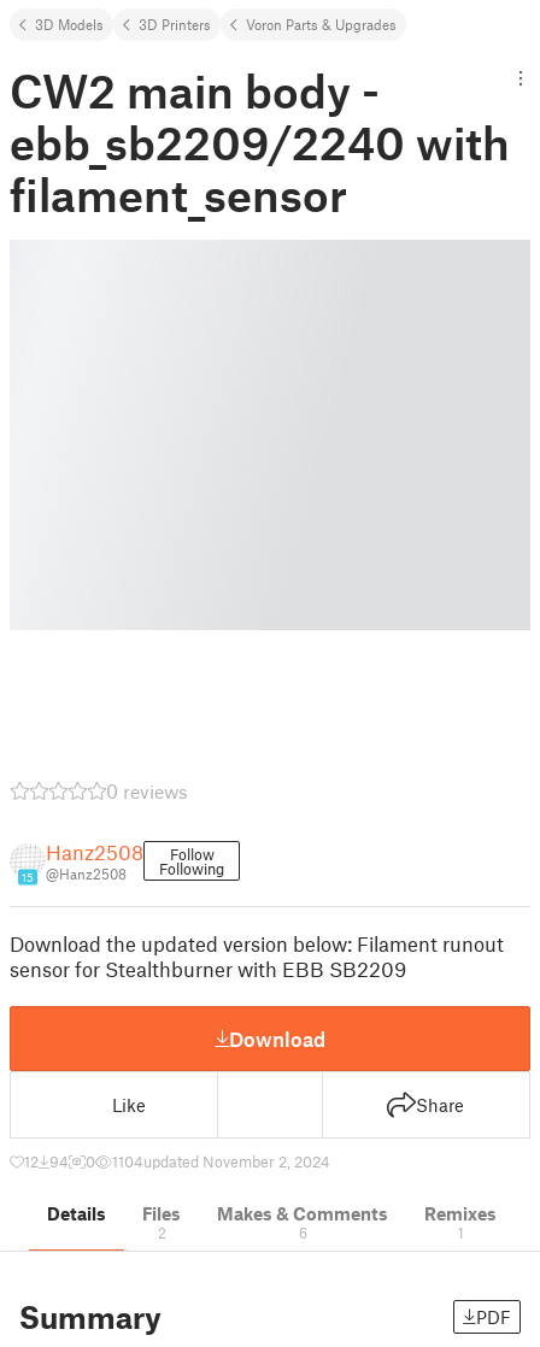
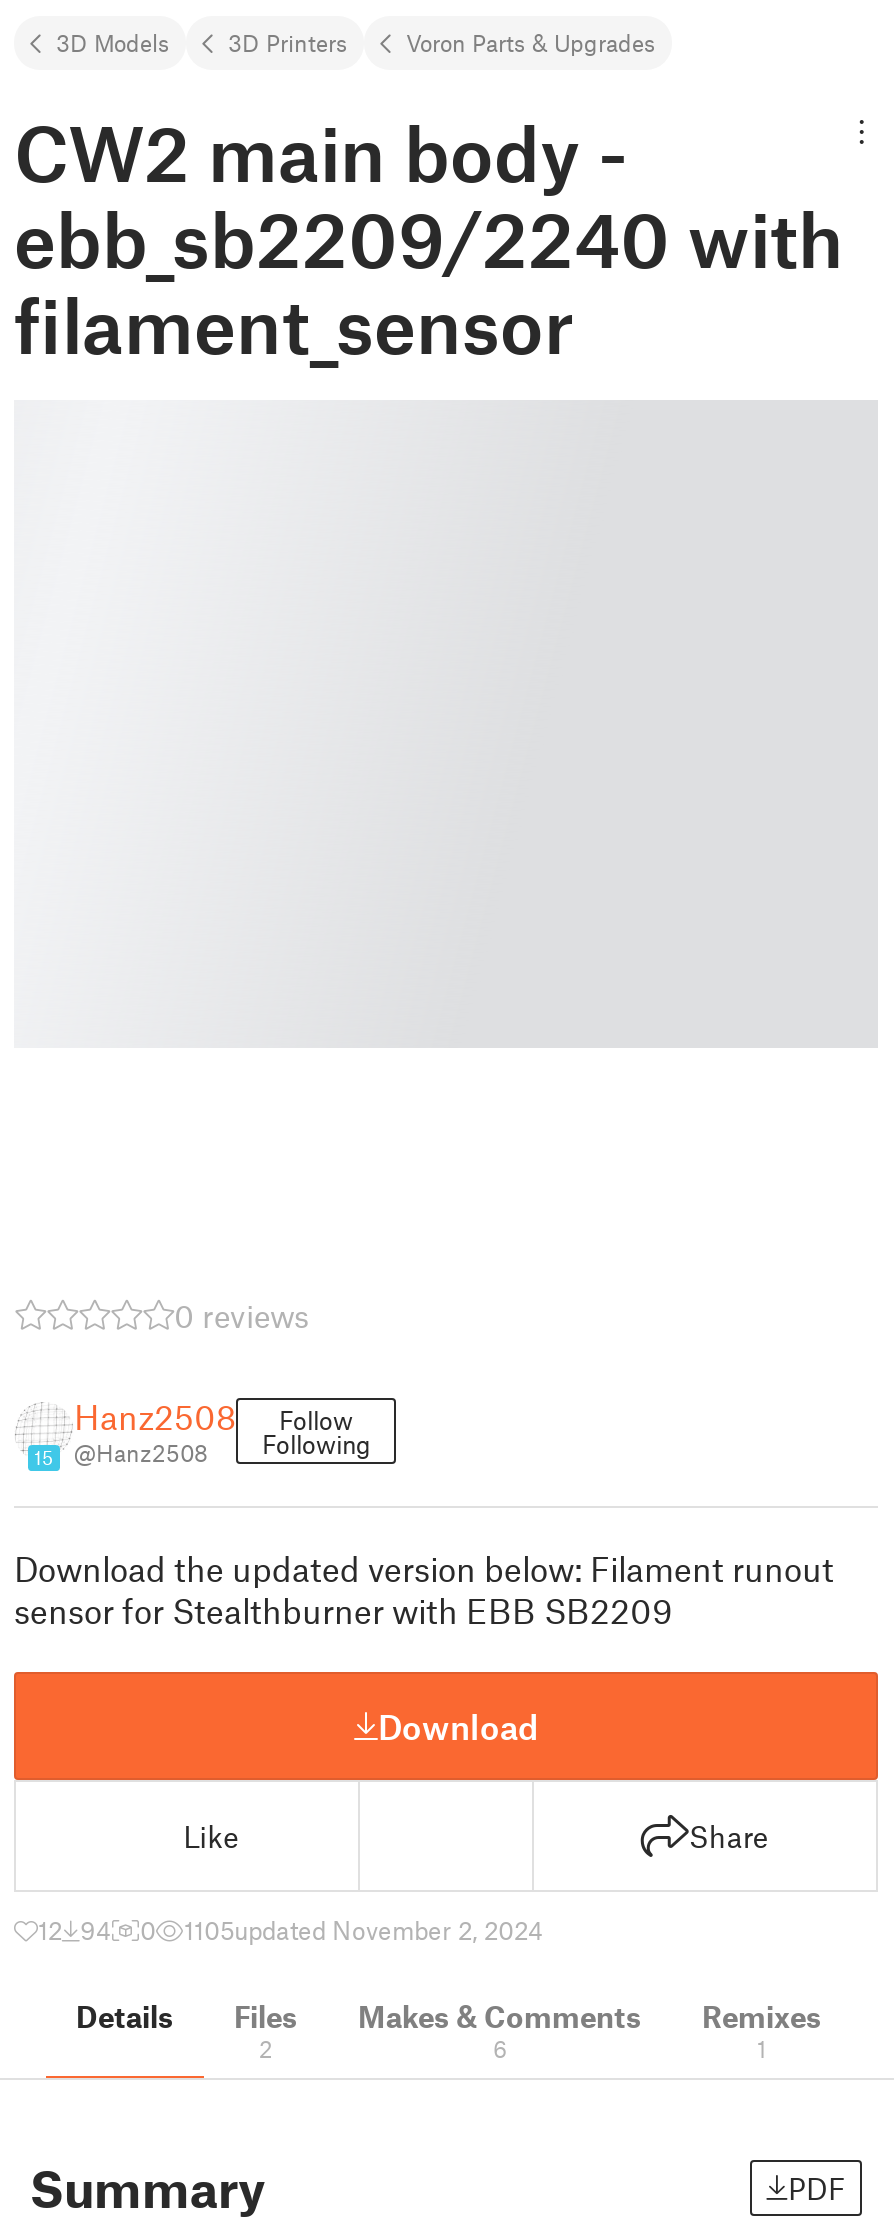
[112,1152,330,1171] 1104updated November 2, 2024 -> [184,1914,544,1946] 1105updated November 2, 2024

